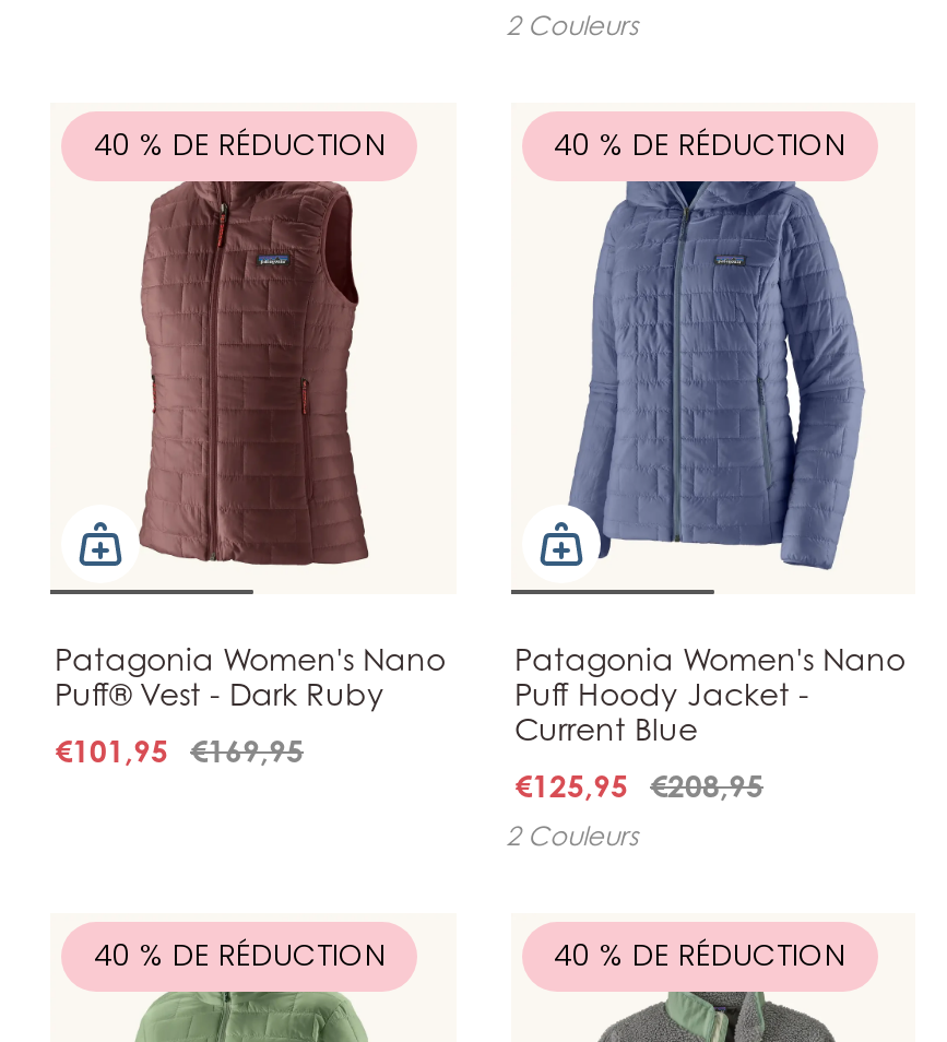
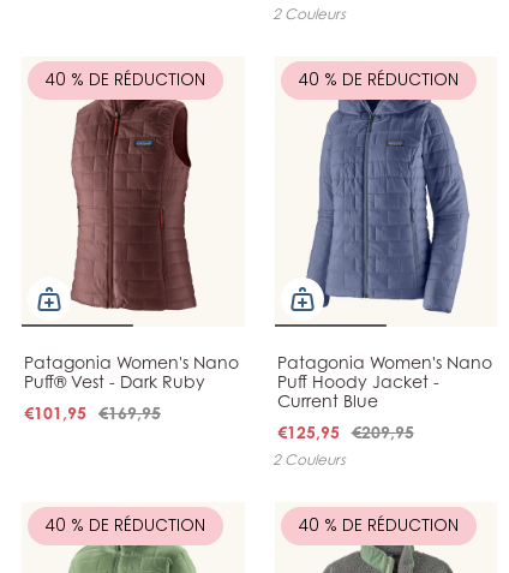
[514,767,763,804] €125,95 €208,95 -> [277,422,414,442] €125,95 €209,95

